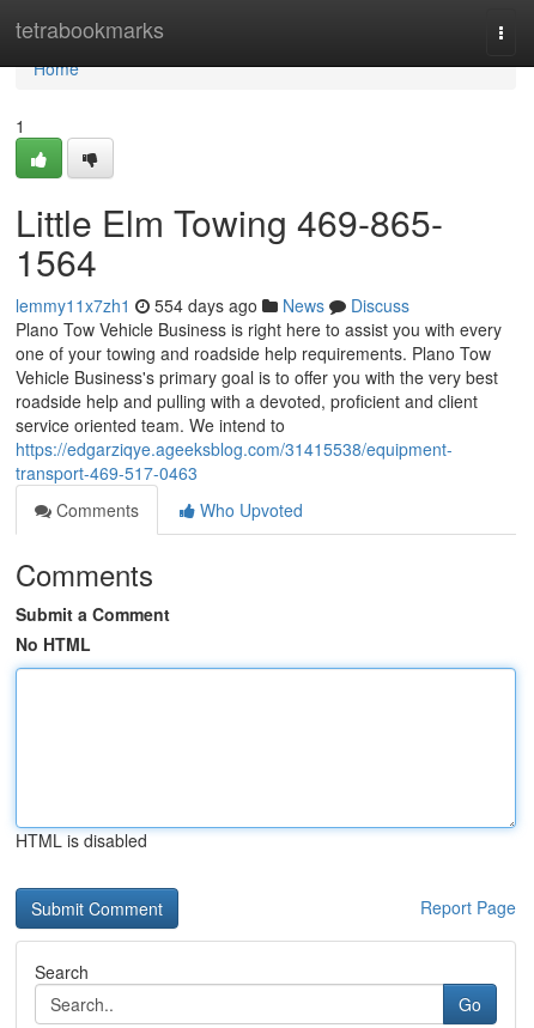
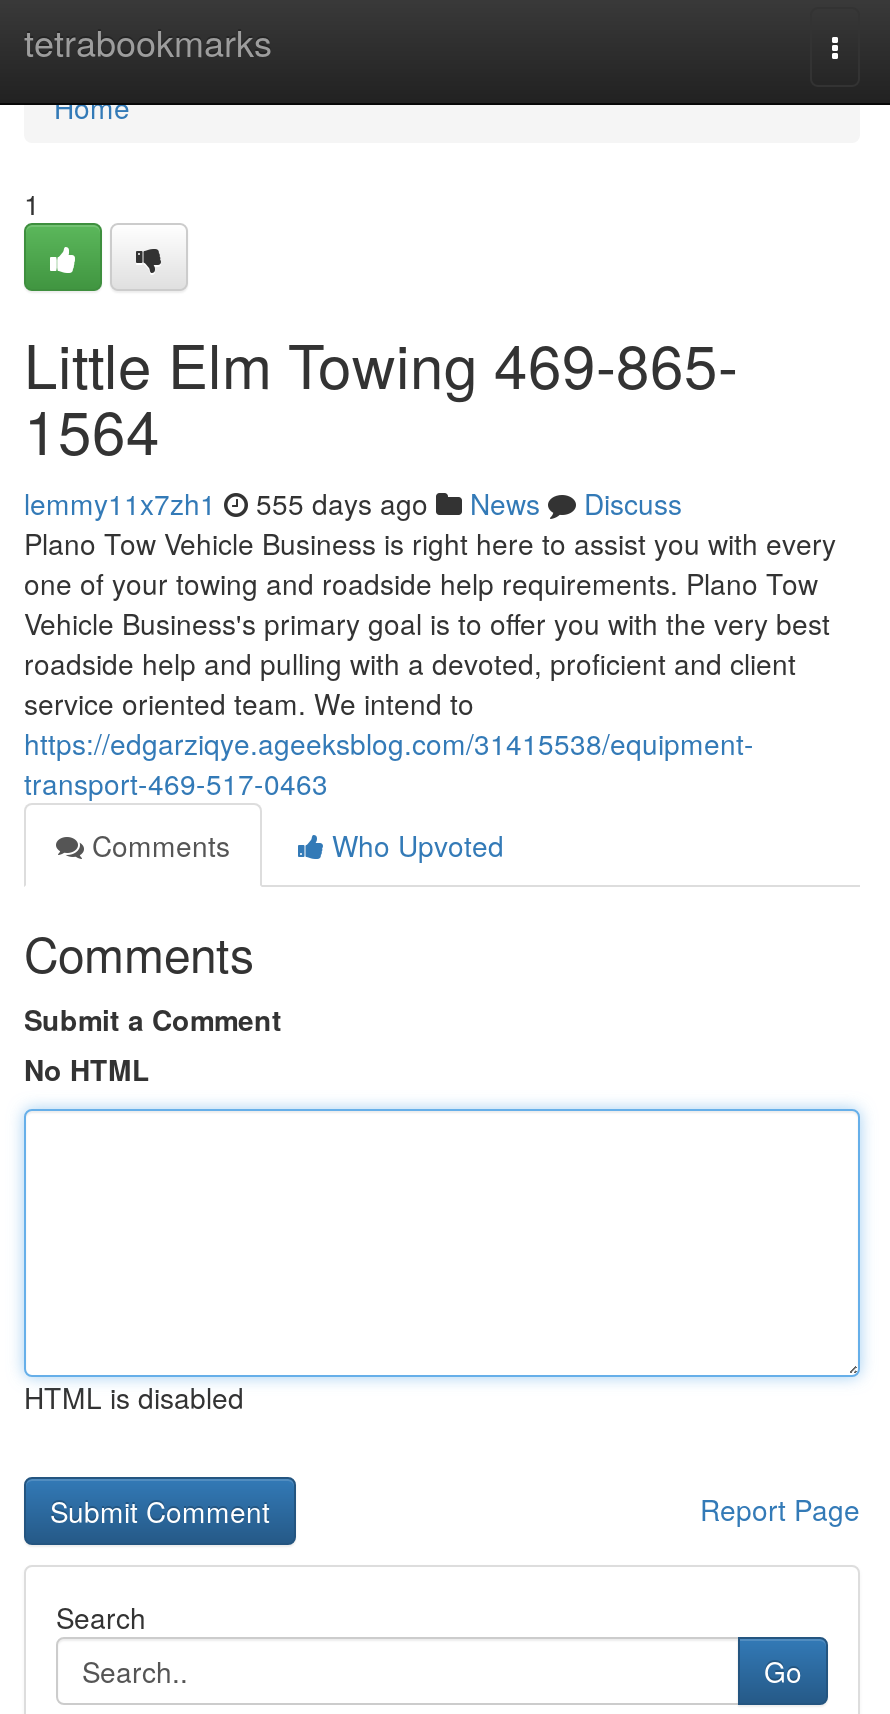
[16,293,409,317] lemmy11x7zh1 554 days ago News Discuss -> [24,483,682,523] lemmy11x7zh1 555 days ago News Discuss

